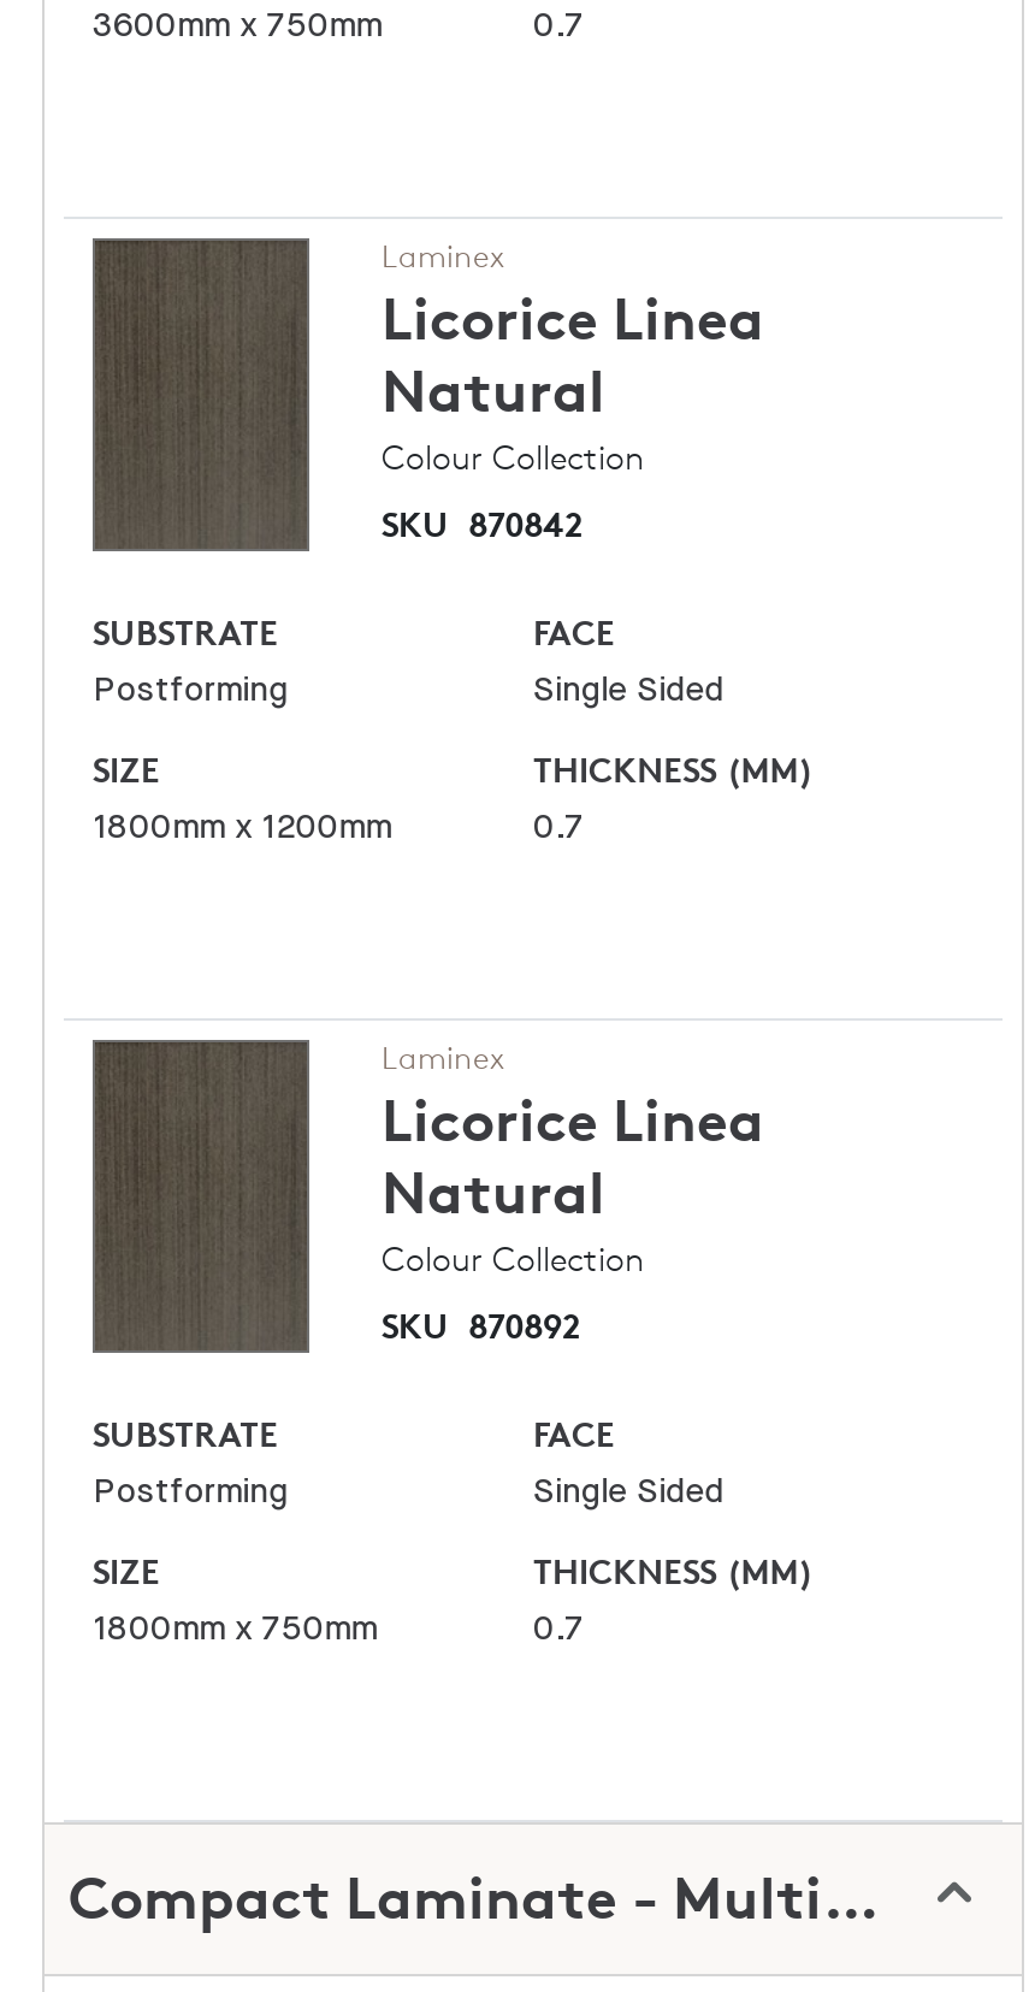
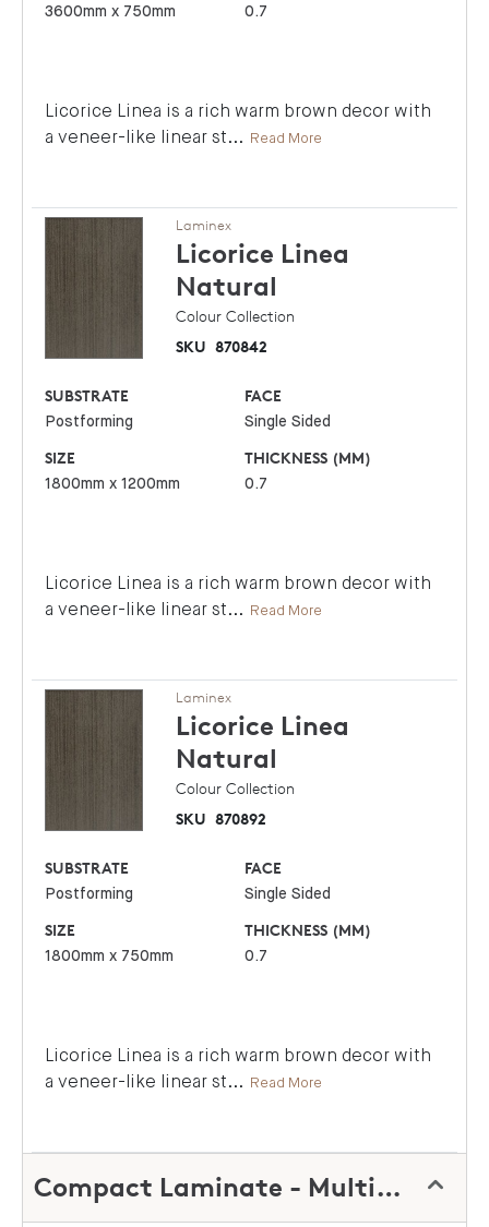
none -> [45,101,431,148] Licorice Linea is a rich warm brown decor with | a veneer-like linear st... Read More
none -> [45,573,431,620] Licorice Linea is a rich warm brown decor with | a veneer-like linear st... Read More
none -> [45,1045,431,1092] Licorice Linea is a rich warm brown decor with | a veneer-like linear st... Read More

